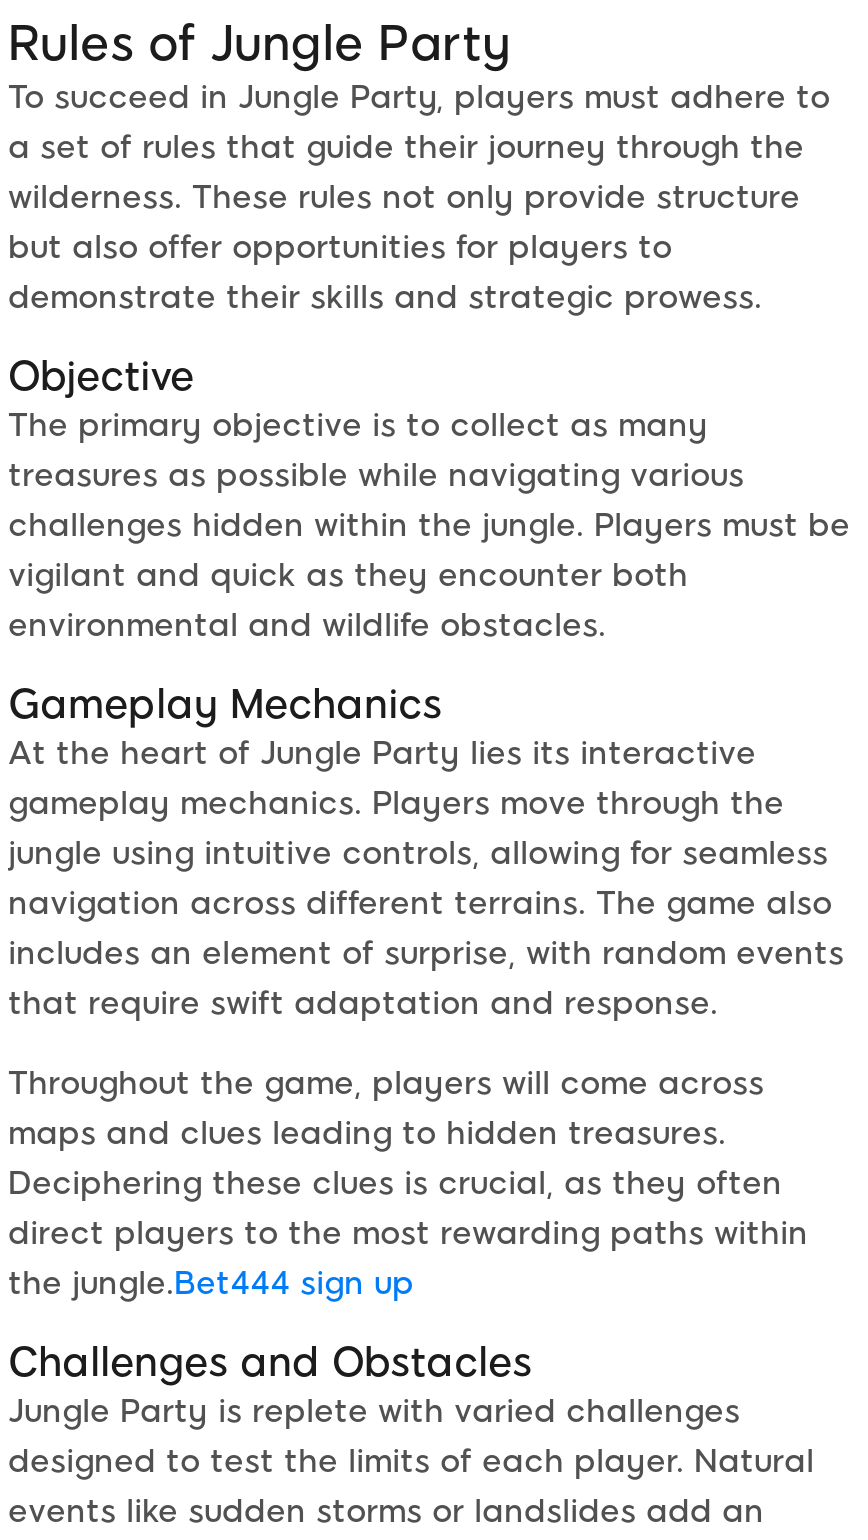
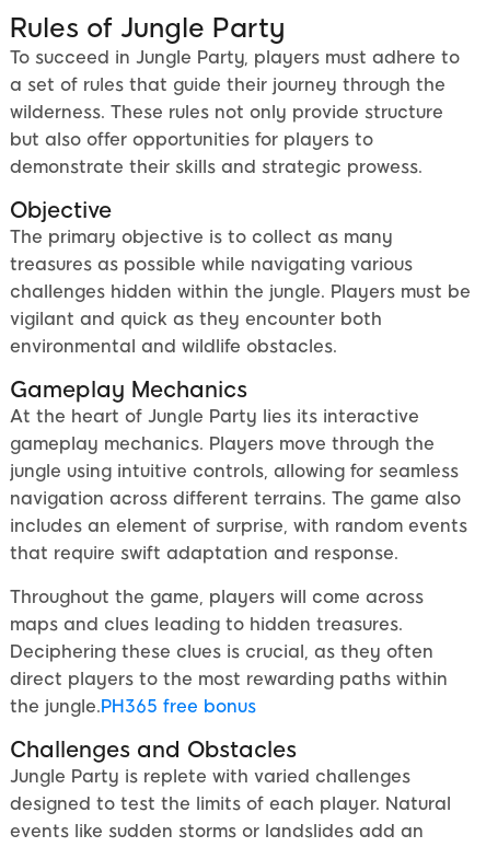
[8,1264,414,1302] the jungle.Bet444 sign up -> [10,696,256,717] the jungle.PH365 free bonus

